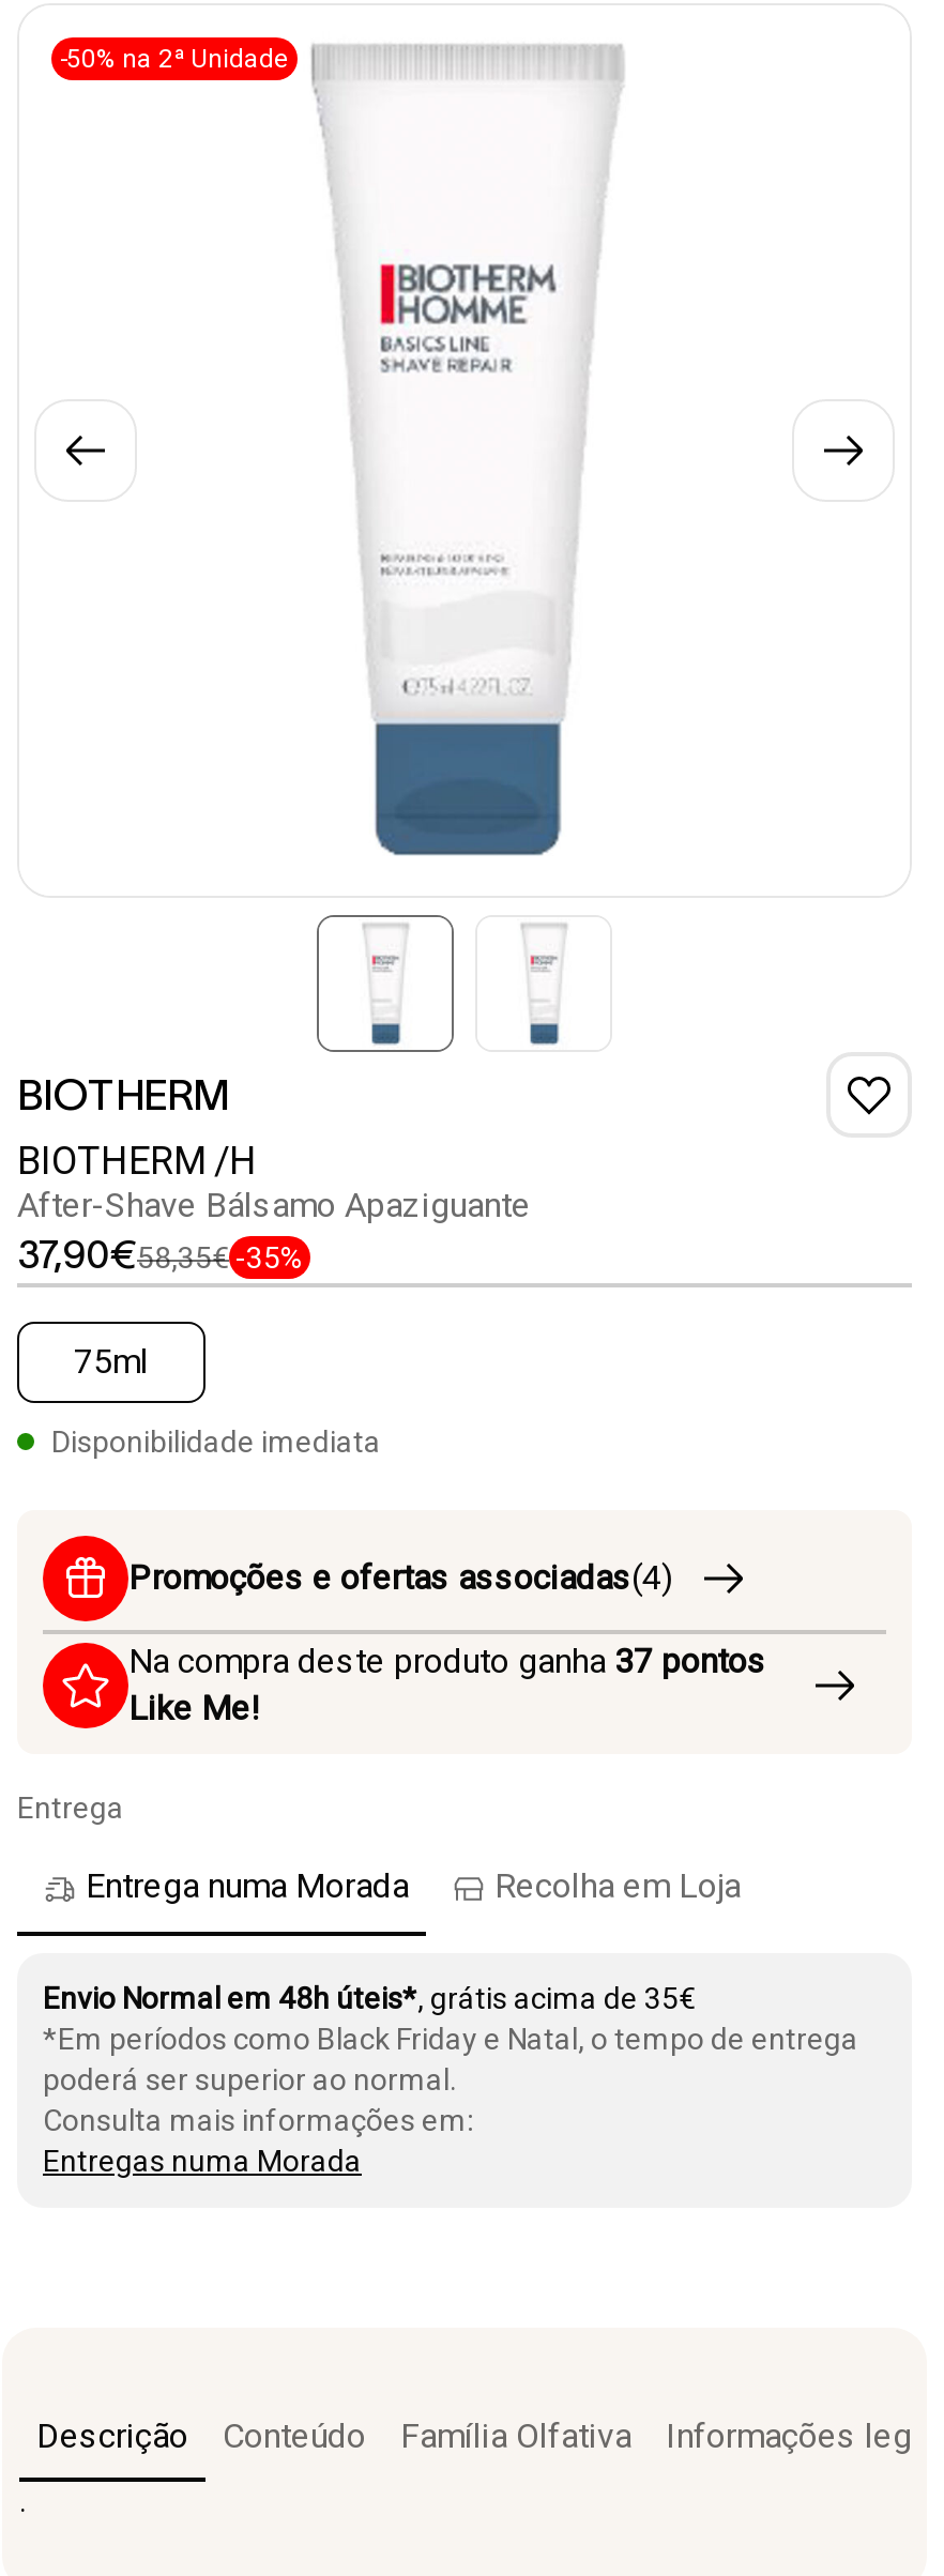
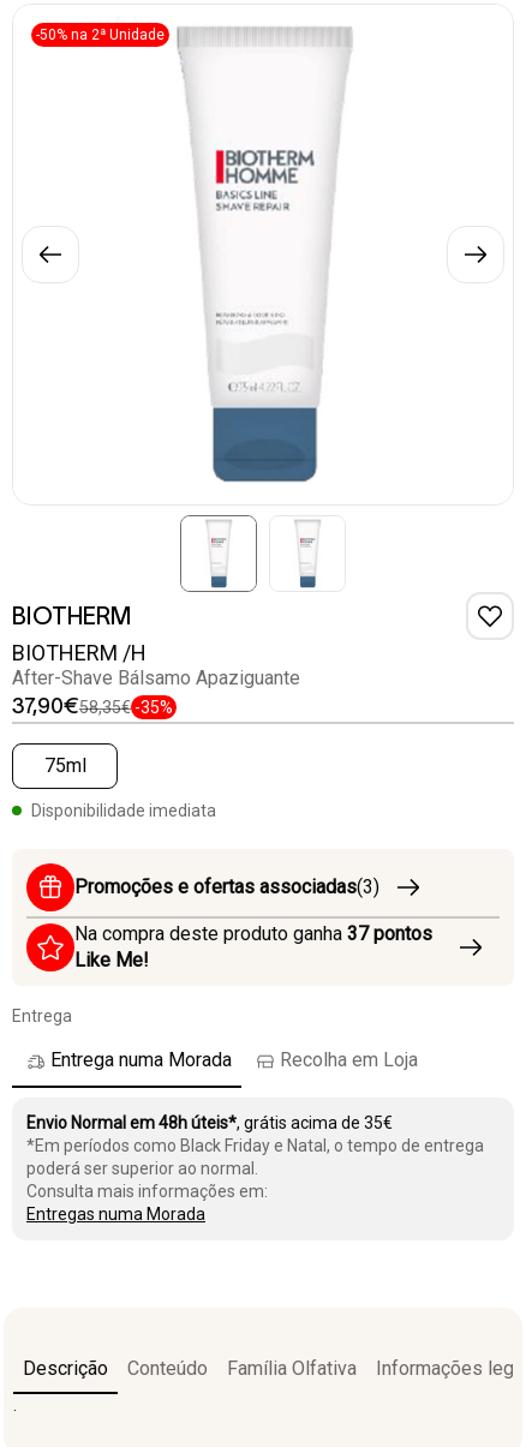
[128,1557,672,1597] Promoções e ofertas associadas(4) -> [74,875,379,898] Promoções e ofertas associadas(3)

